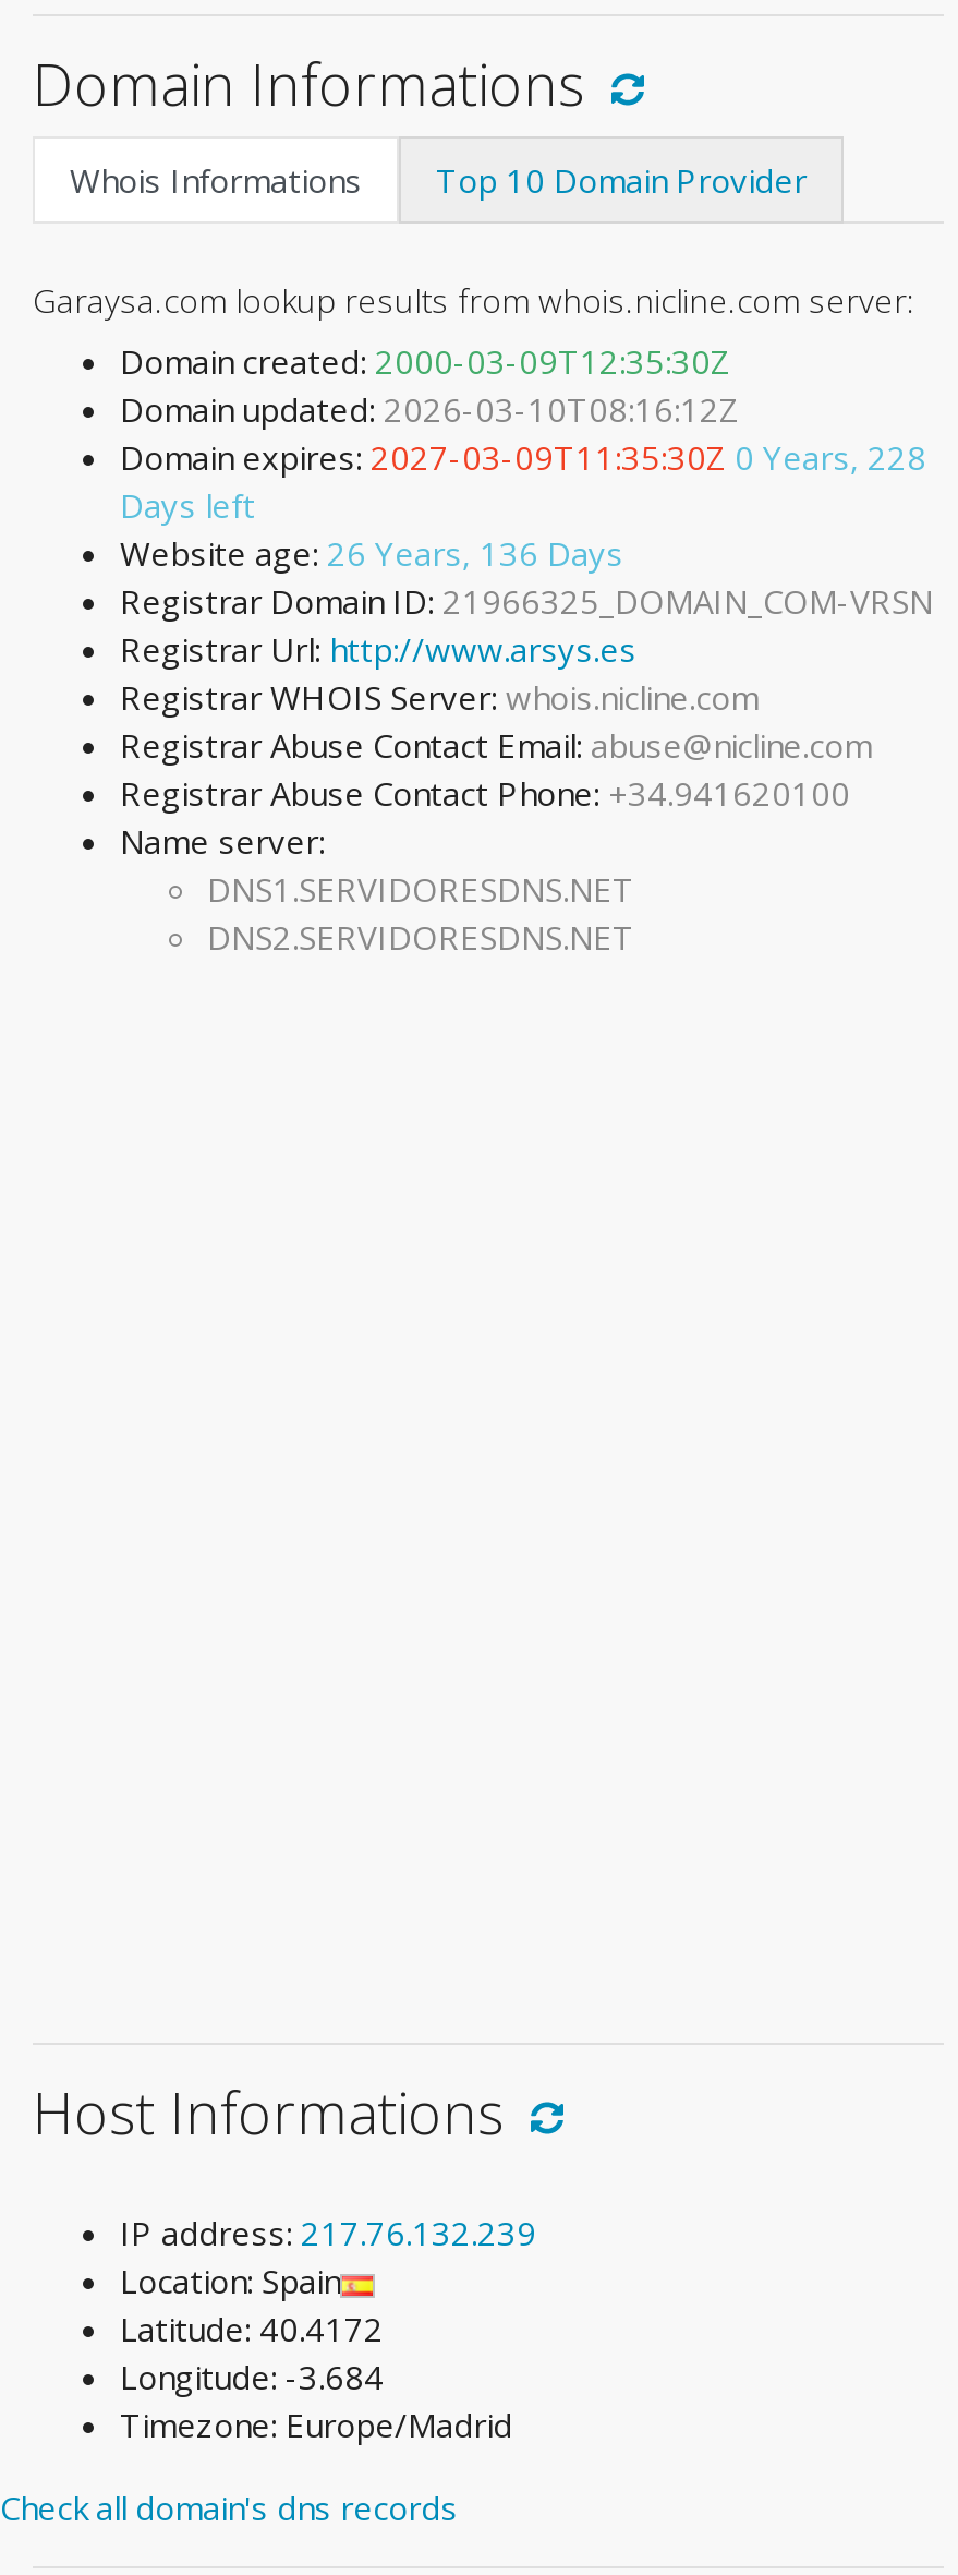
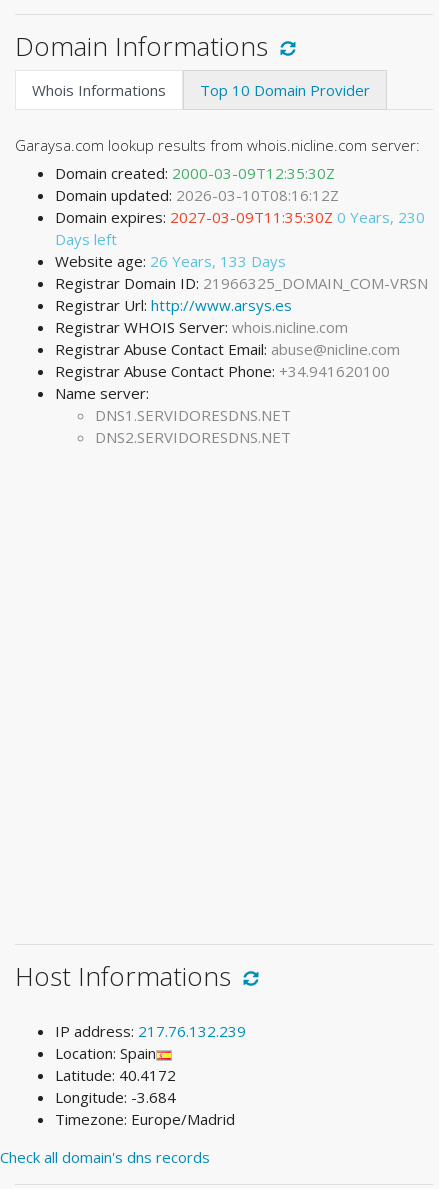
[120,436,926,479] Domain expires: 2027-03-09T11:35:30Z 0 Years, 228 -> [55,207,425,227] Domain expires: 2027-03-09T11:35:30Z 0 Years, 230
[120,532,623,575] Website age: 26 Years, 136 Days -> [55,251,286,271] Website age: 26 Years, 133 Days

